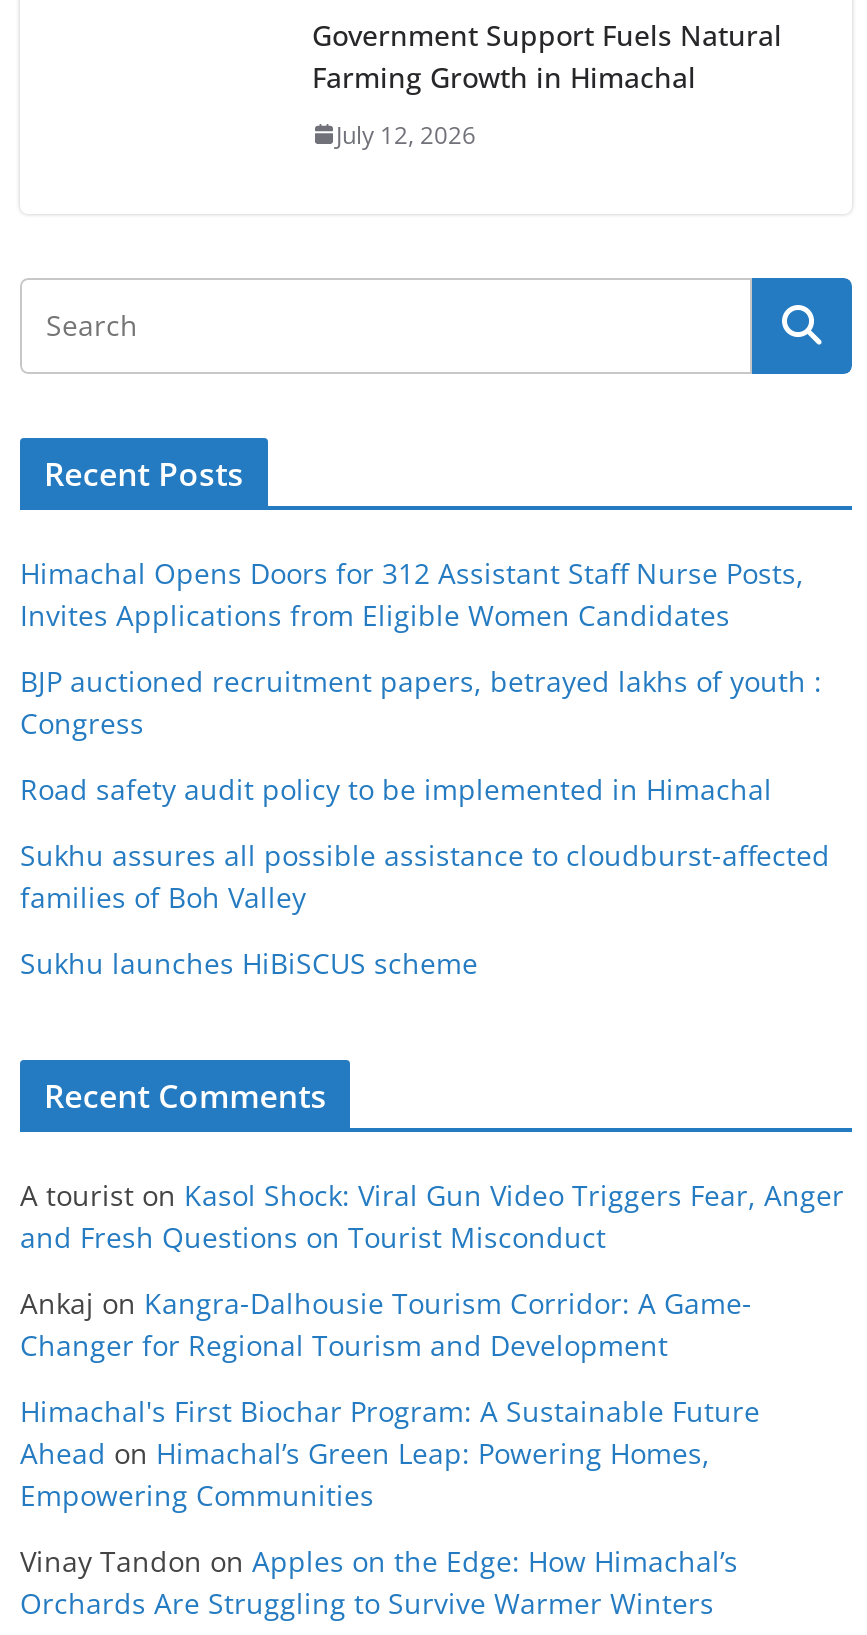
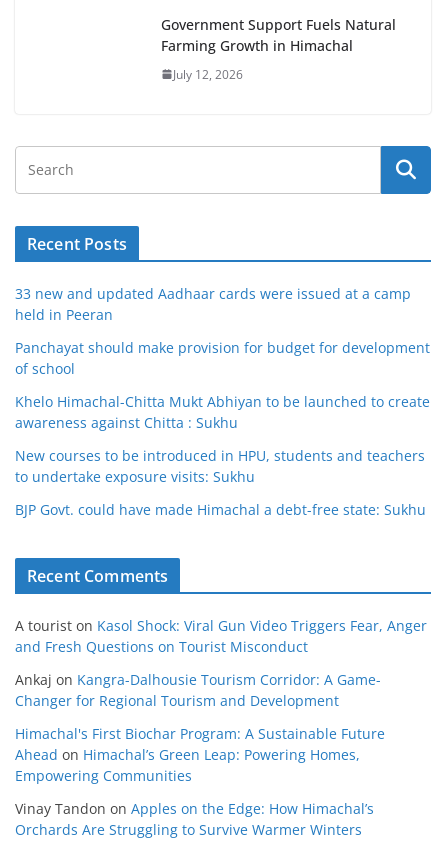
[20,554,804,634] Himachal Opens Doors for 312 Assistant Staff Nurse Posts, | Invites Applications from Eligible Women Candidates -> [15,284,411,324] 33 new and updated Aadhaar cards were issued at a camp | held in Peeran
[20,662,822,742] BJP auctioned recruitment papers, betrayed lakhs of youth : | Congress -> [15,338,430,378] Panchayat should make provision for budget for development | of school
[20,770,772,808] Road safety audit policy to be implemented in Himachal -> [15,392,430,432] Khelo Himachal-Chitta Mukt Abhiyan to be launched to create | awareness against Chitta : Sukhu
[20,836,830,916] Sukhu assures all possible assistance to cloudburst-affected | families of Boh Valley -> [15,446,425,486] New courses to be introduced in HPU, students and teachers | to undertake exposure visits: Sukhu
[20,944,478,982] Sukhu launches HiBiSCUS scheme -> [15,500,426,519] BJP Govt. could have made Himachal a debt-free state: Sukhu

